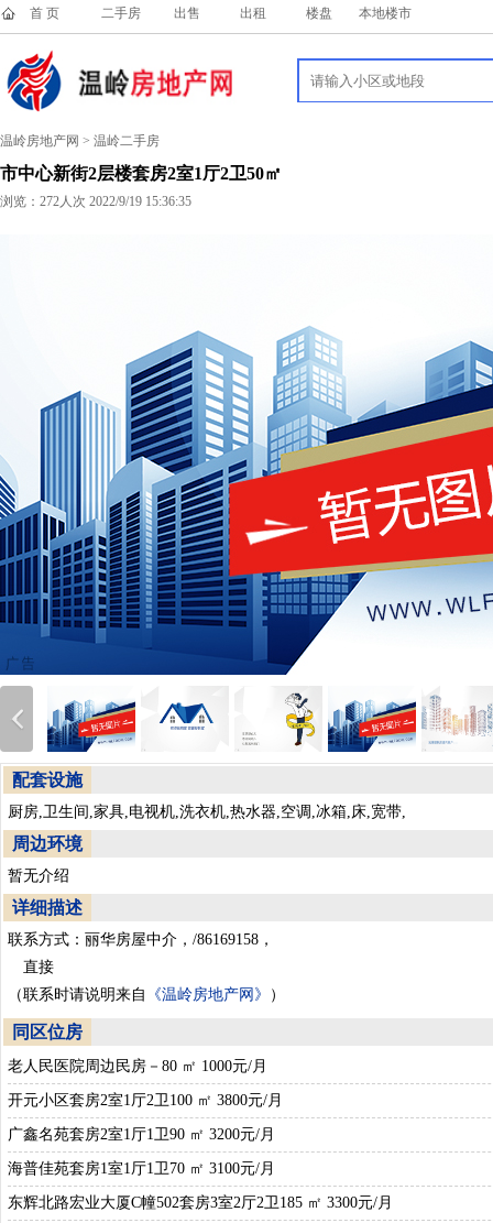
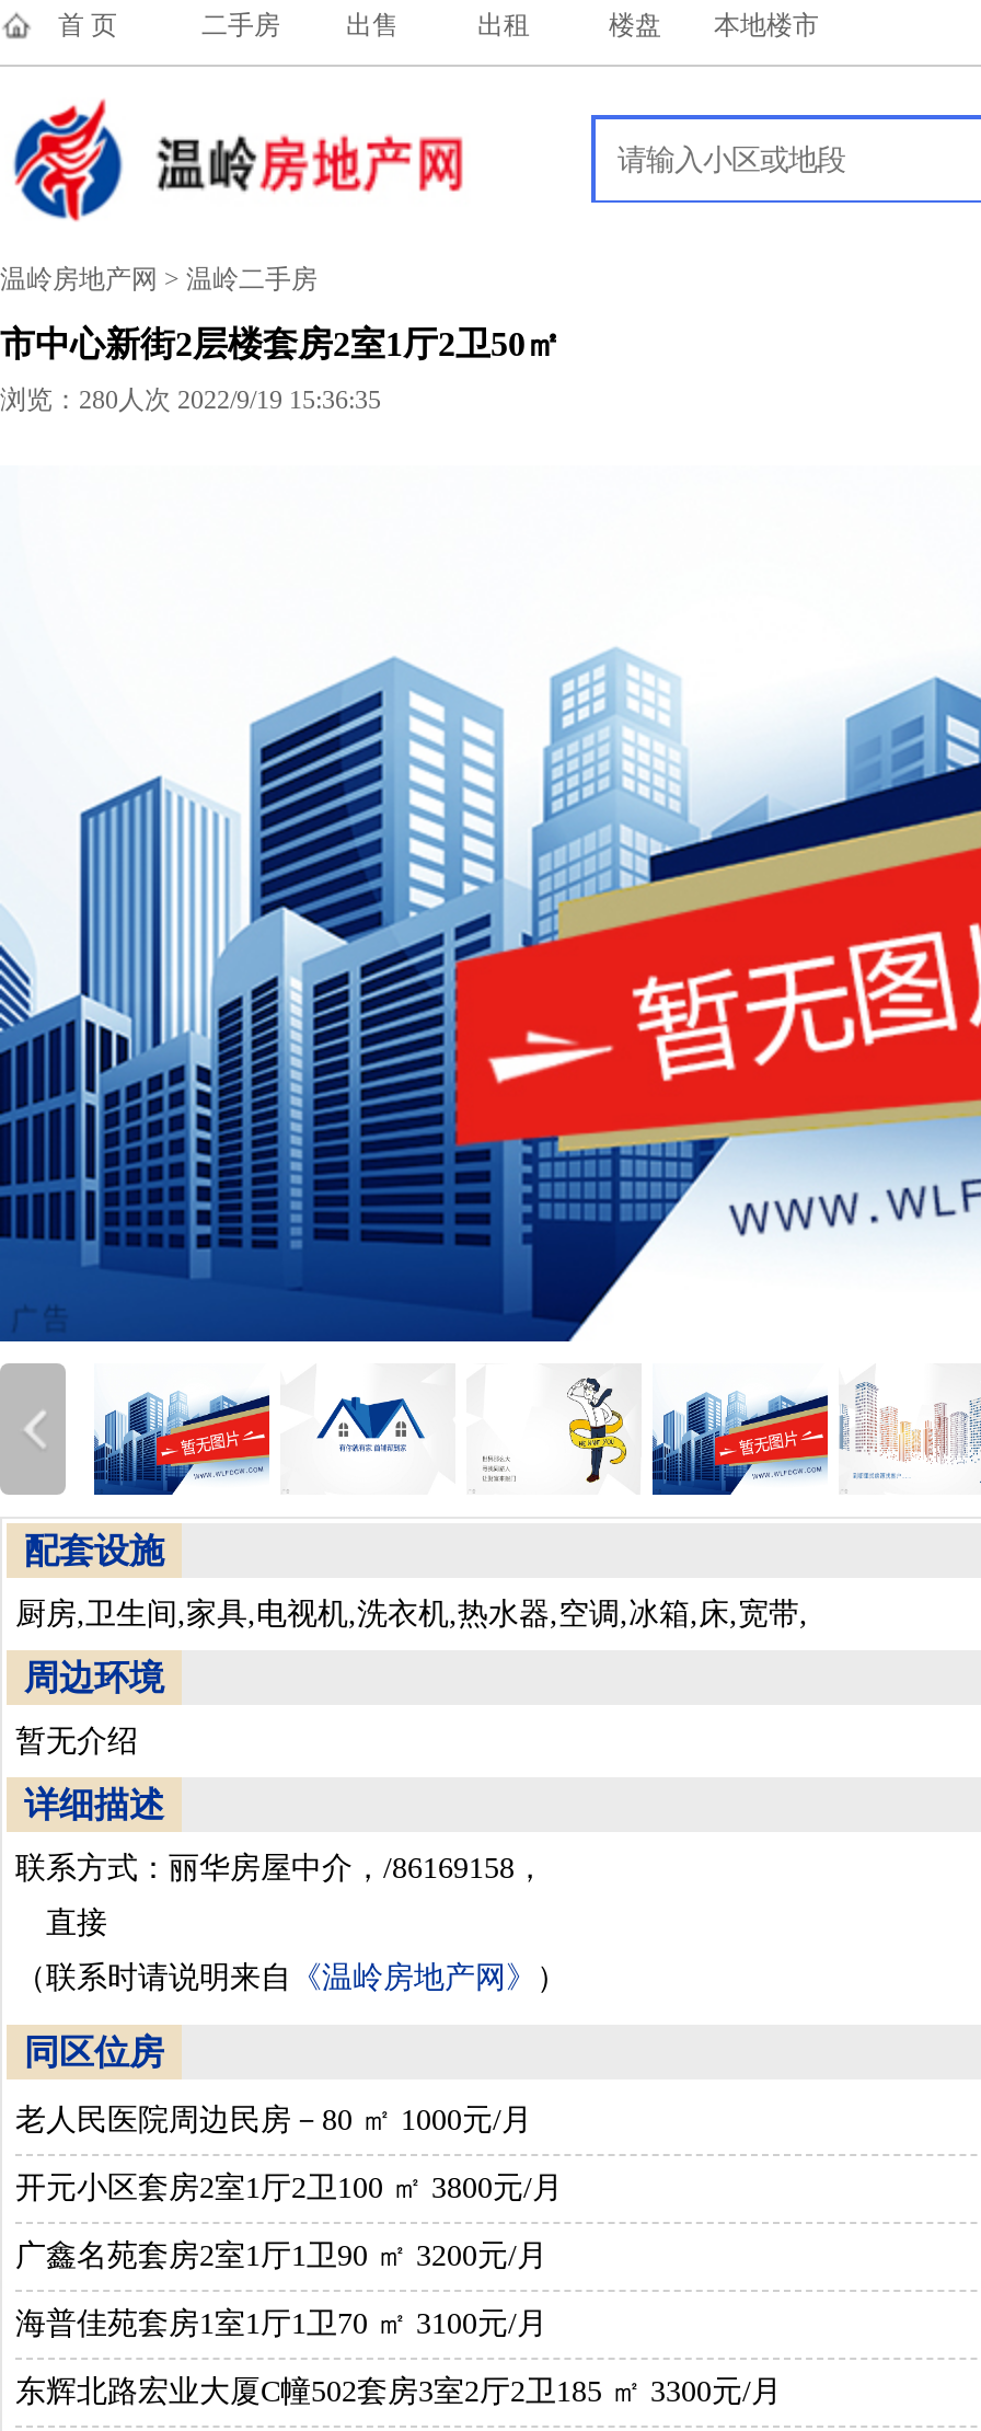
[0,194,191,209] 浏览：272人次 2022/9/19 15:36:35 -> [0,384,381,415] 浏览：280人次 2022/9/19 15:36:35

